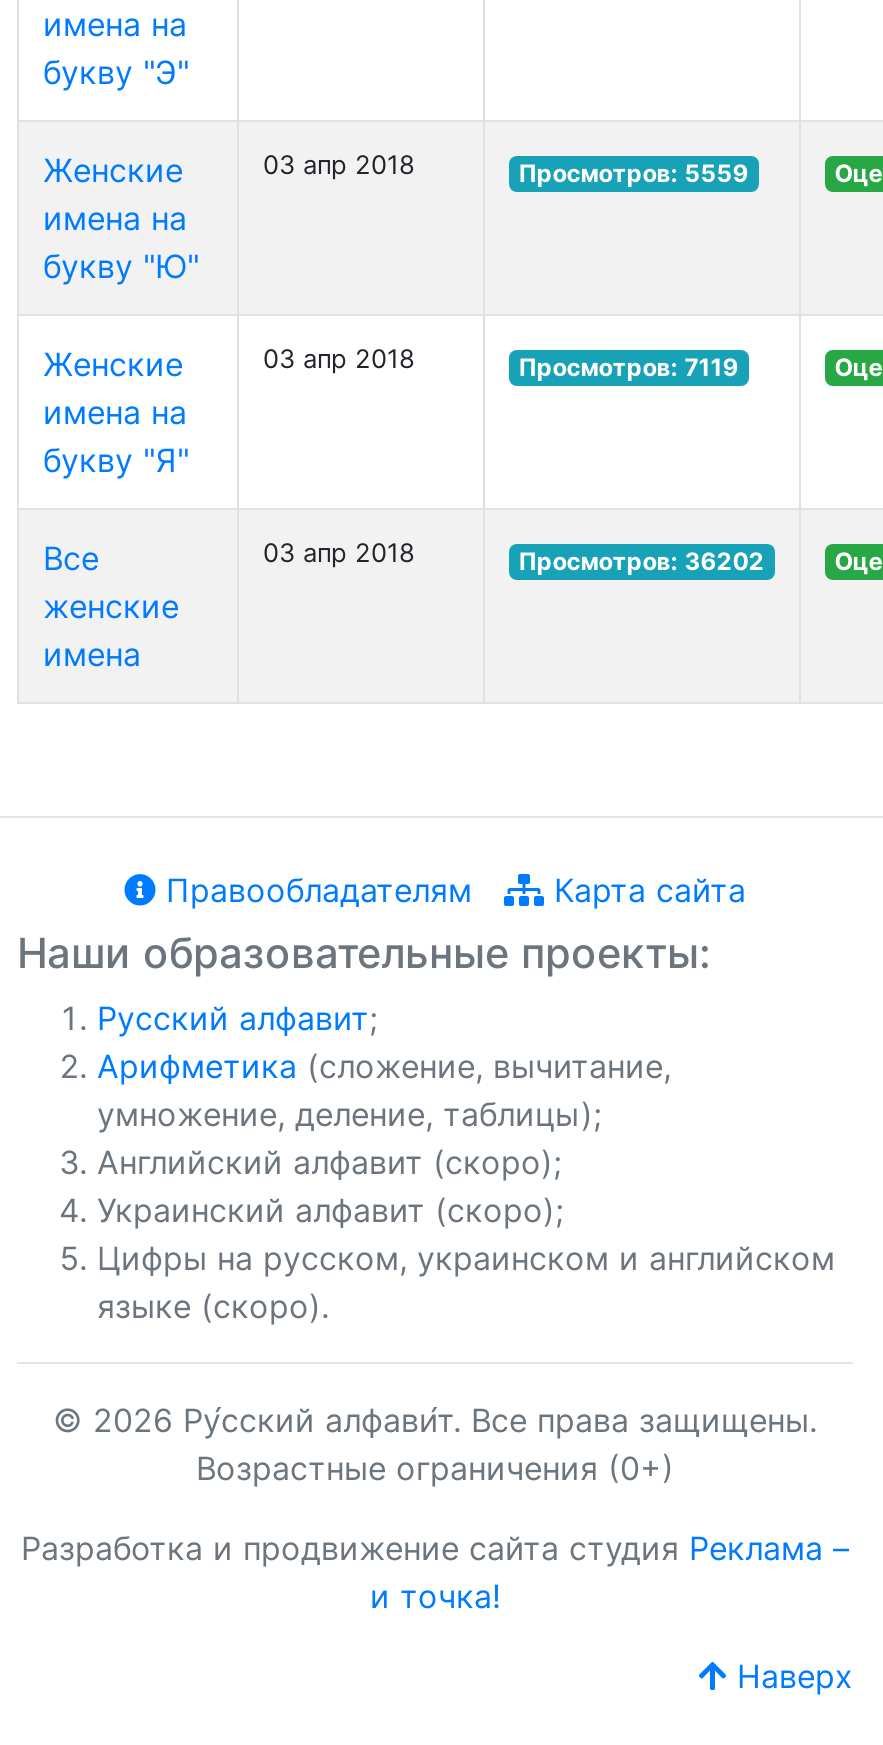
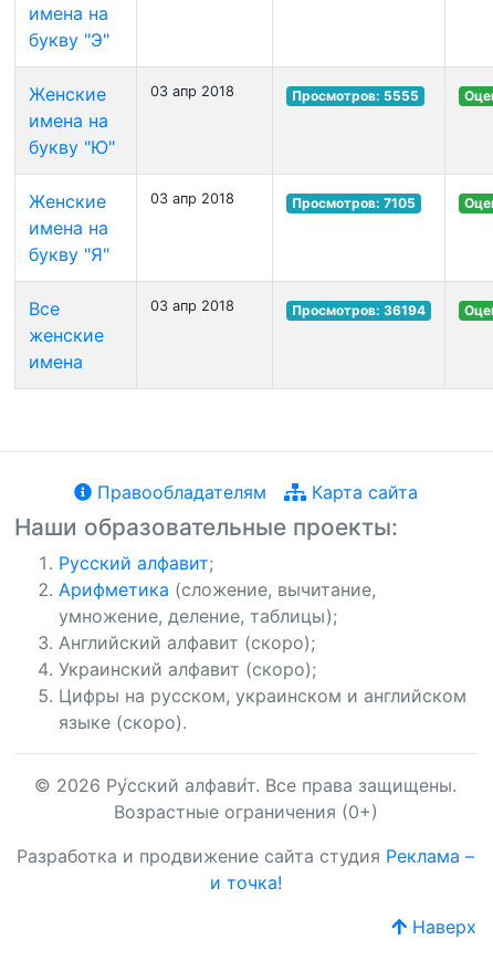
[519,158,749,188] Просмотров: 5559 -> [292,87,419,104] Просмотров: 5555
[519,352,739,382] Просмотров: 7119 -> [292,195,415,211] Просмотров: 7105
[519,546,765,576] Просмотров: 36202 -> [292,302,425,318] Просмотров: 36194

